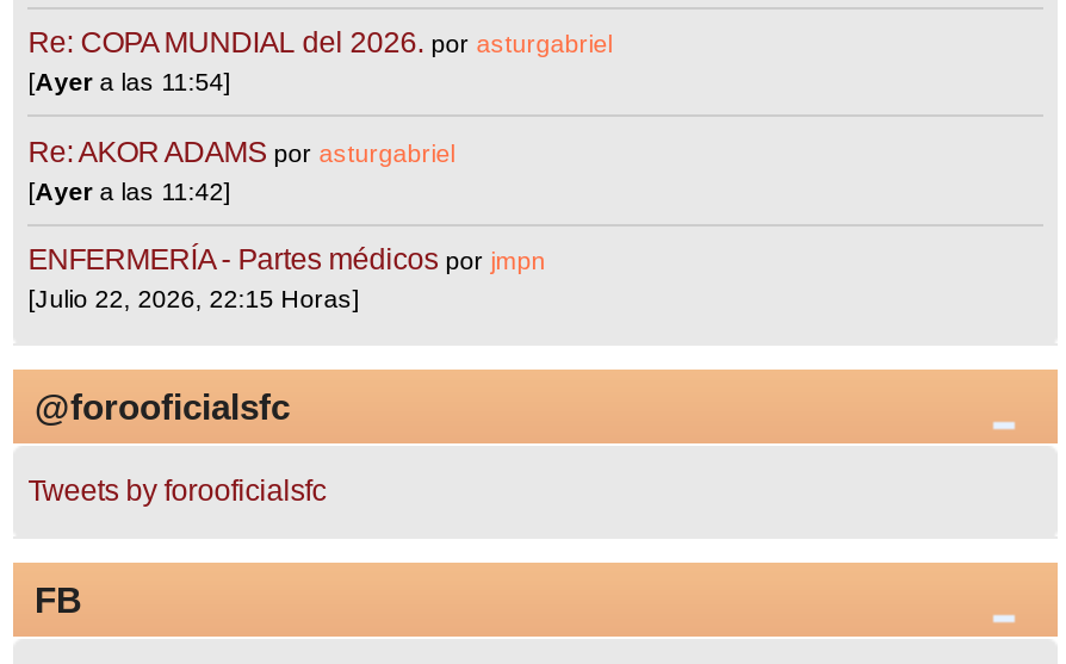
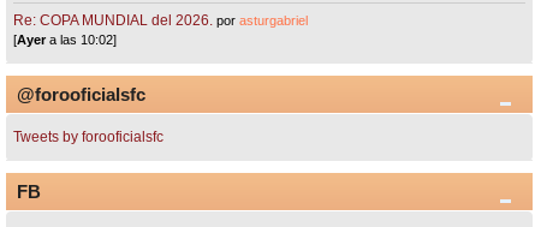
[28,67,545,313] [Ayer a las 11:54] | Re: AKOR ADAMS por asturgabriel | [Ayer a las 11:42] | ENFERMERÍA - Partes médicos por jmpn | [Julio 22, 2026, 22:15 Horas] -> [13,33,117,47] [Ayer a las 10:02]

